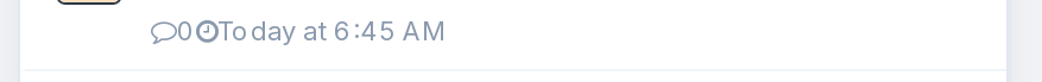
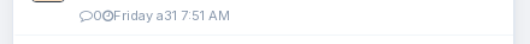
[177,14,446,48] 0 Today at 6:45 AM -> [93,7,230,24] 0 Friday a31 7:51 AM

